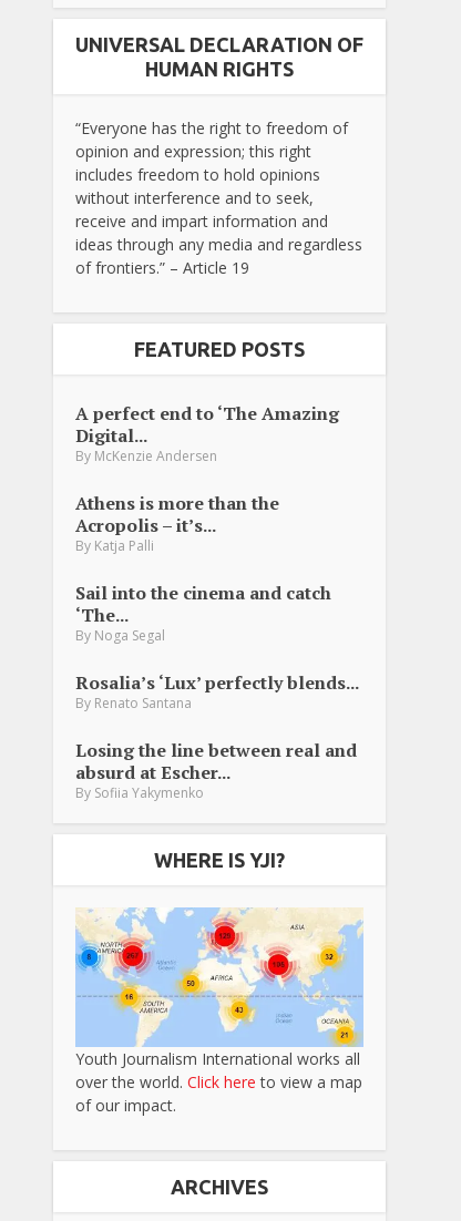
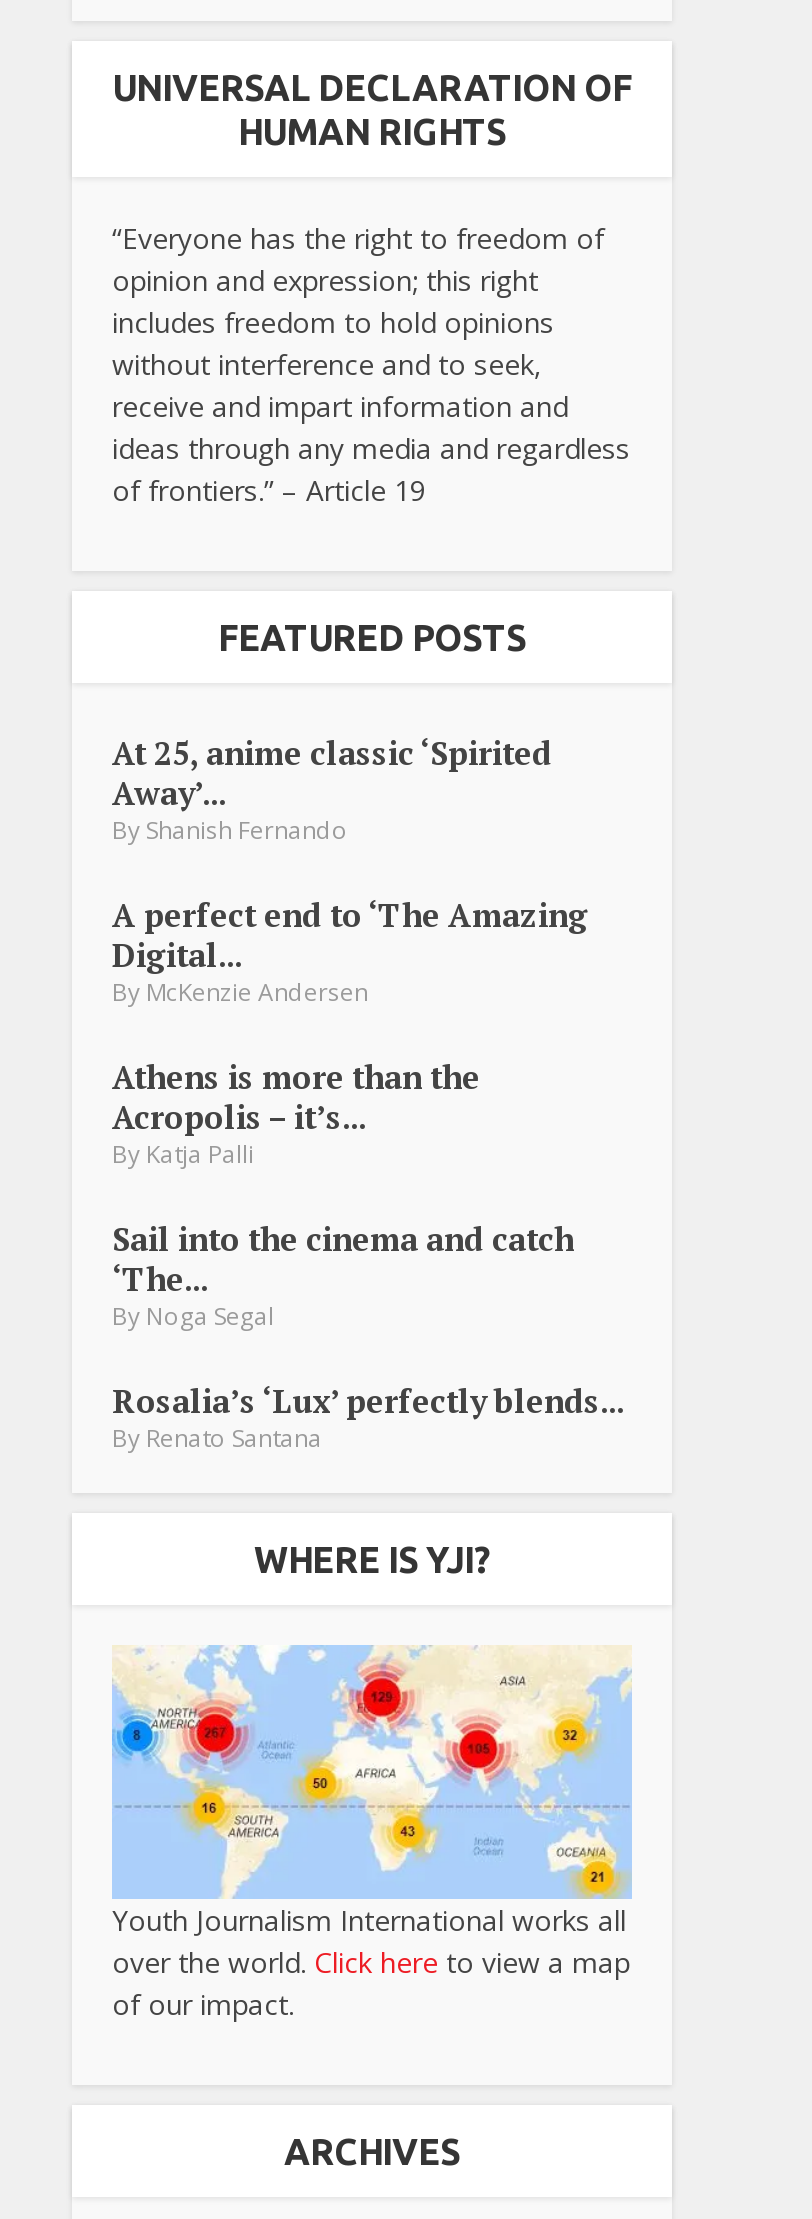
none -> [112,732,552,848] At 25, anime classic ‘Spirited | Away’... | By Shanish Fernando
moved [75,401,359,712] -> [112,894,624,1456]: A perfect end to ‘The Amazing | Digital... | By McKenzie Andersen | ... | Rosalia’s ‘Lux’ perfectly blends... | By Renato Santana
[75,738,357,802] Losing the line between real and | absurd at Escher... | By Sofiia Yakymenko -> none

